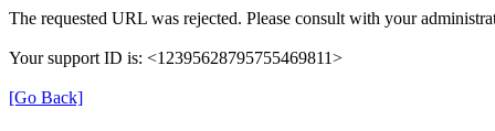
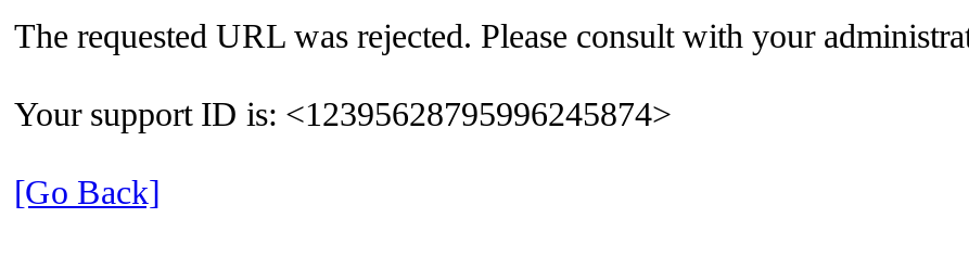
[9,48,343,67] Your support ID is: <12395628795755469811> -> [14,95,672,132] Your support ID is: <12395628795996245874>

